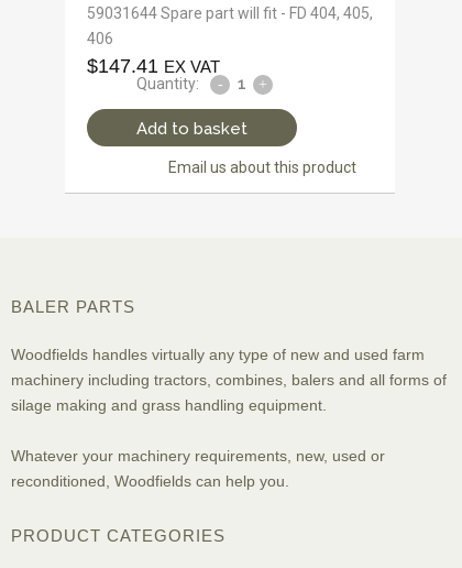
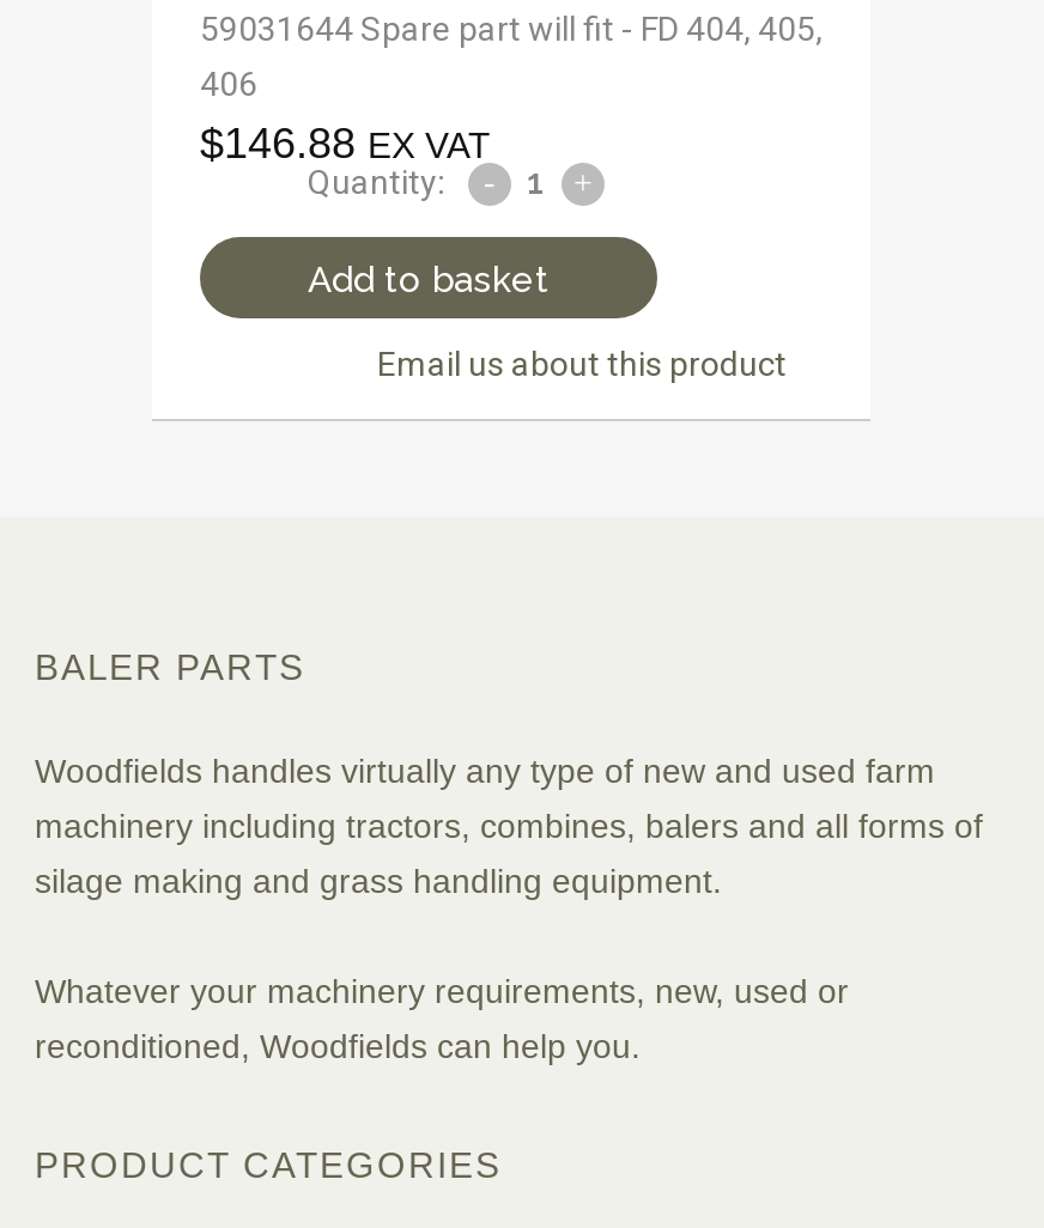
[87,55,220,77] $147.41 EX VAT -> [200,120,490,168] $146.88 EX VAT

